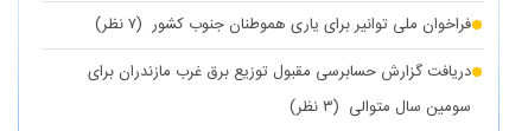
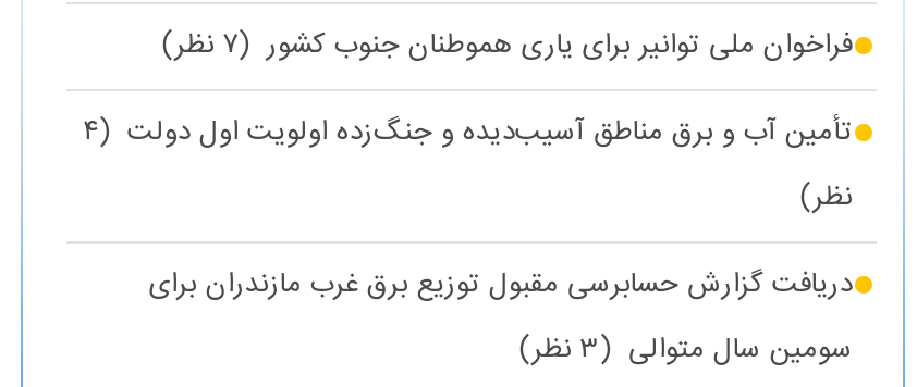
none -> [84,108,853,221] تأمین آب و برق مناطق آسیب‌دیده و جنگ‌زده اولویت اول دولت (۴ | نظر)

